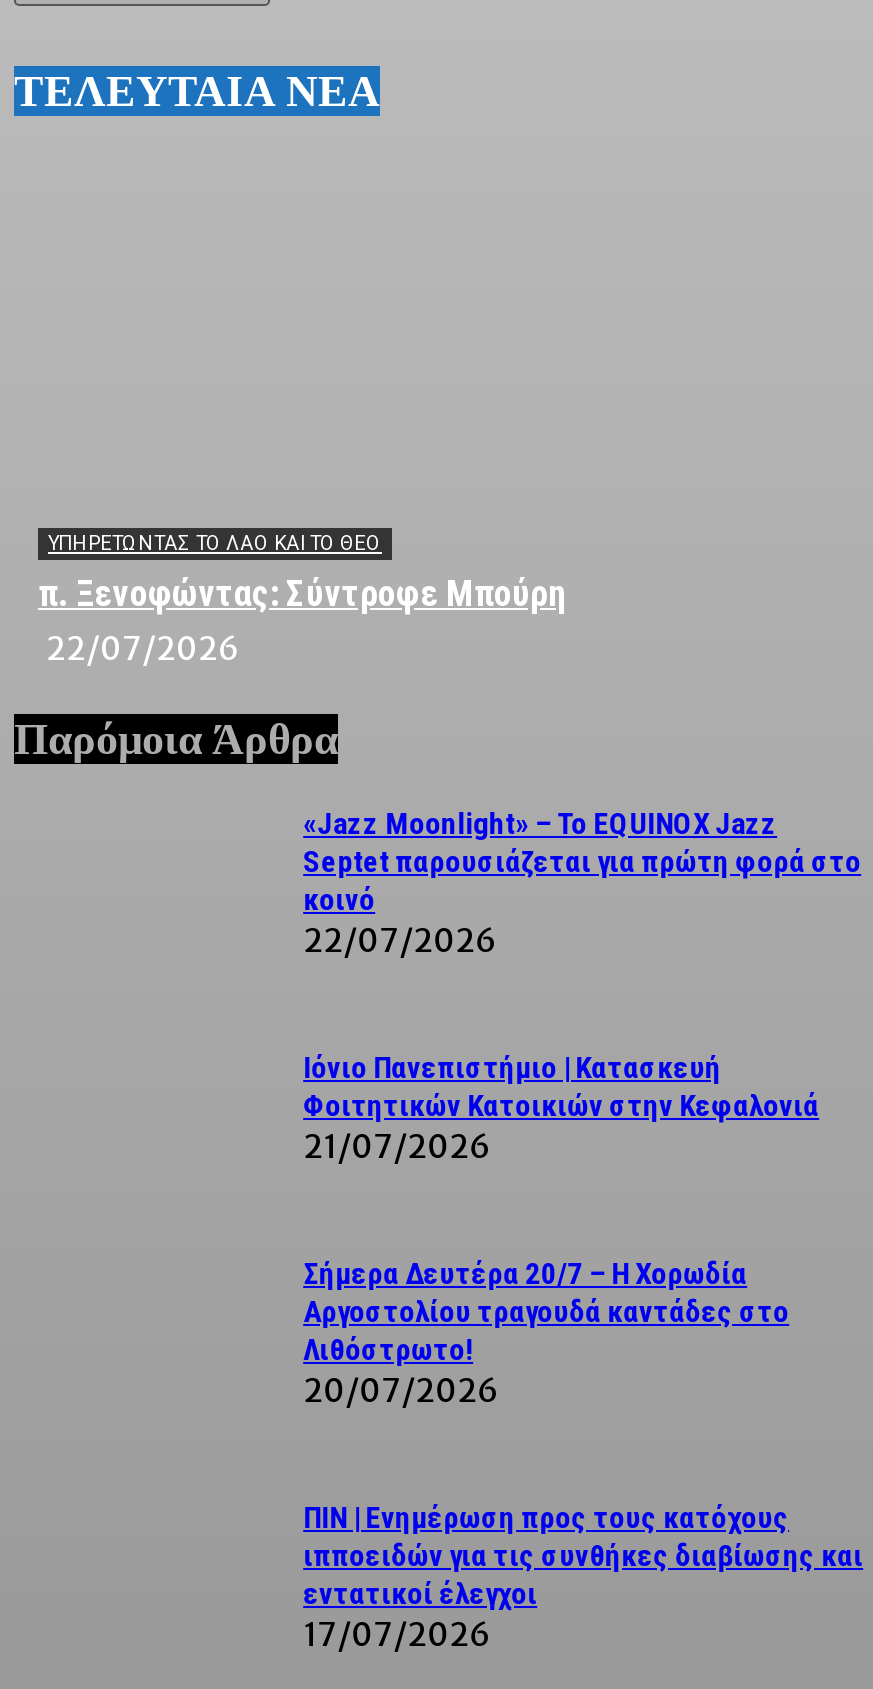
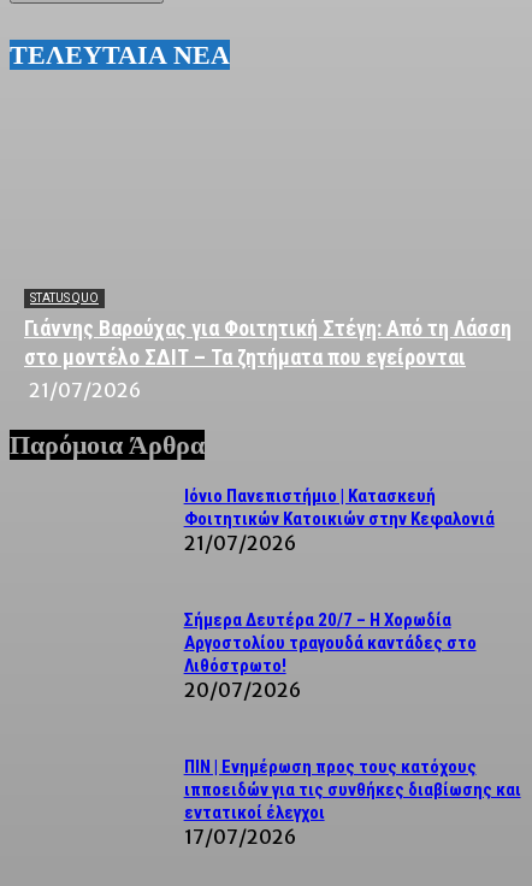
[38,532,566,668] YΠΗΡΕΤΏΝΤΑΣ ΤΟ ΛΑΌ ΚΑΙ ΤΟ ΘΕΌ | π. Ξενοφώντας: Σύντροφε Μπούρη | 22/07/2026 -> [24,291,512,402] STATUS QUO | Γιάννης Βαρούχας για Φοιτητική Στέγη: Από τη Λάσση | στο μοντέλο ΣΔΙΤ – Τα ζητήματα που εγείρονται | 21/07/2026
[303,807,861,961] «Jazz Moonlight» – Το EQUINOX Jazz | Septet παρουσιάζεται για πρώτη φορά στο | κοινό | 22/07/2026 -> none

